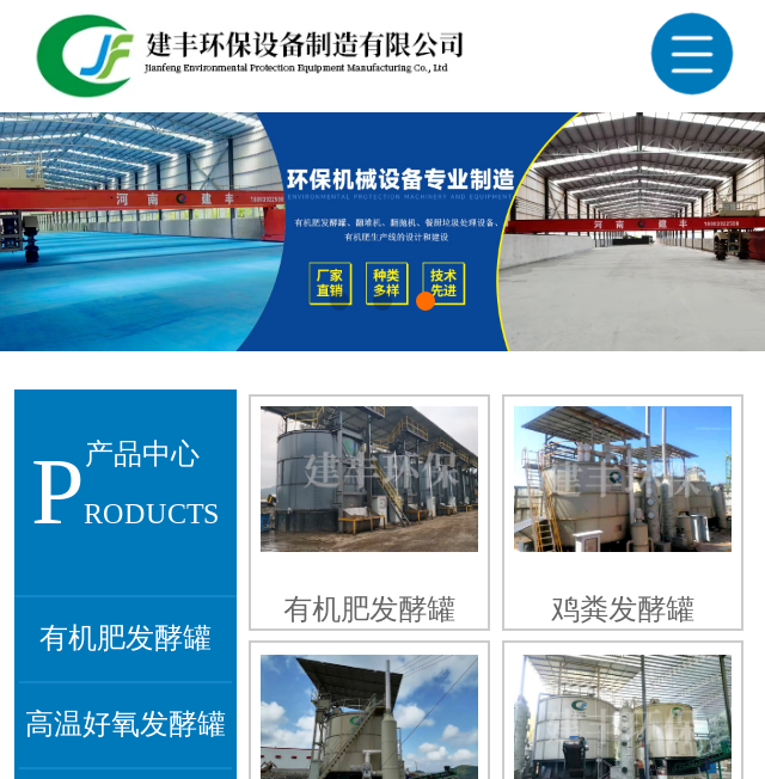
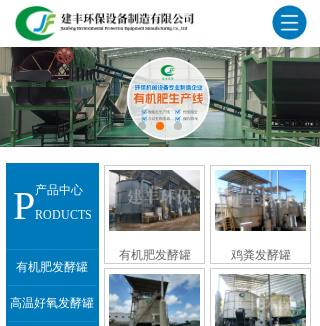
[7,110,758,354] [image] -> [3,46,317,148] [image]

